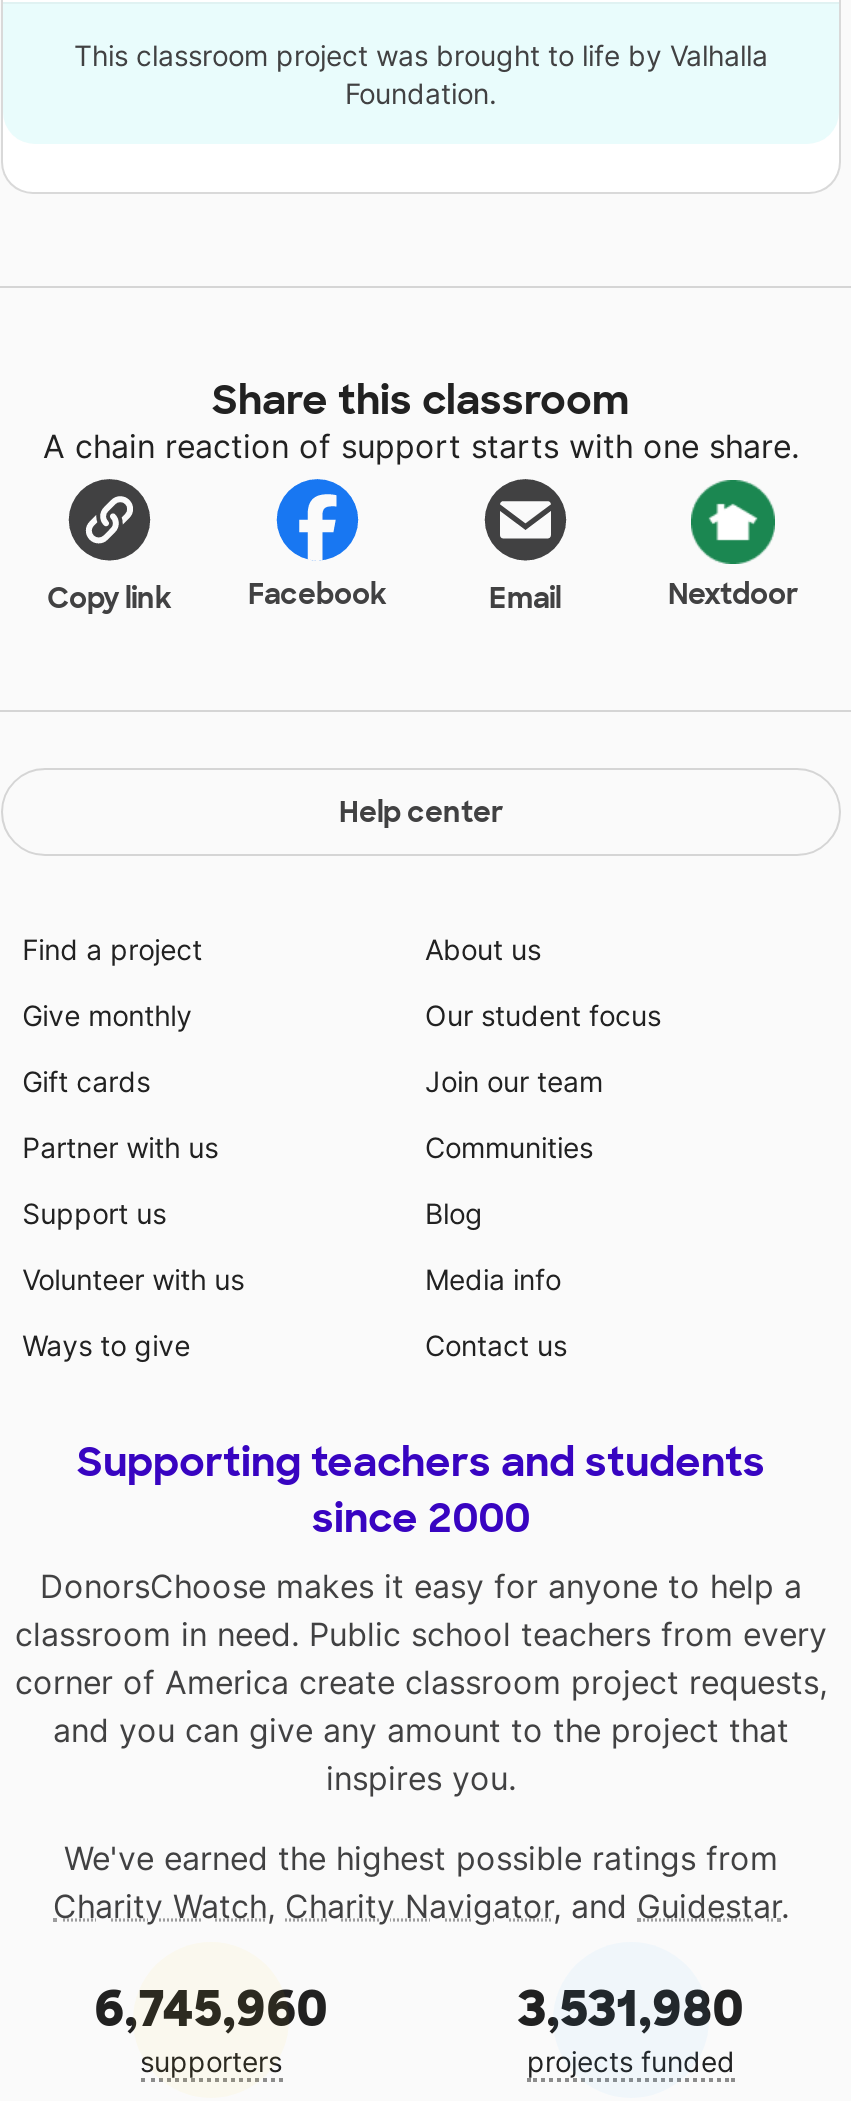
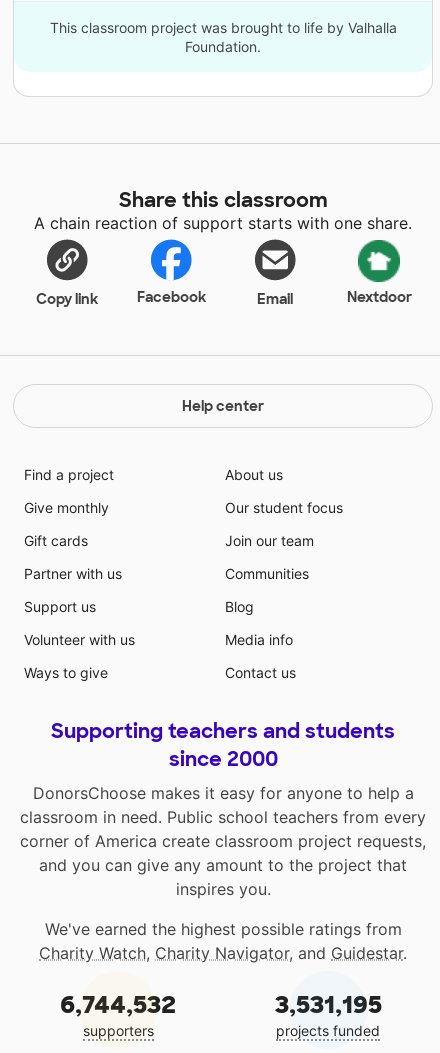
[94,1977,328,2039] 6,745,960 -> [60,989,176,1020] 6,744,532
[518,1977,744,2039] 3,531,980 -> [274,989,381,1020] 3,531,195

